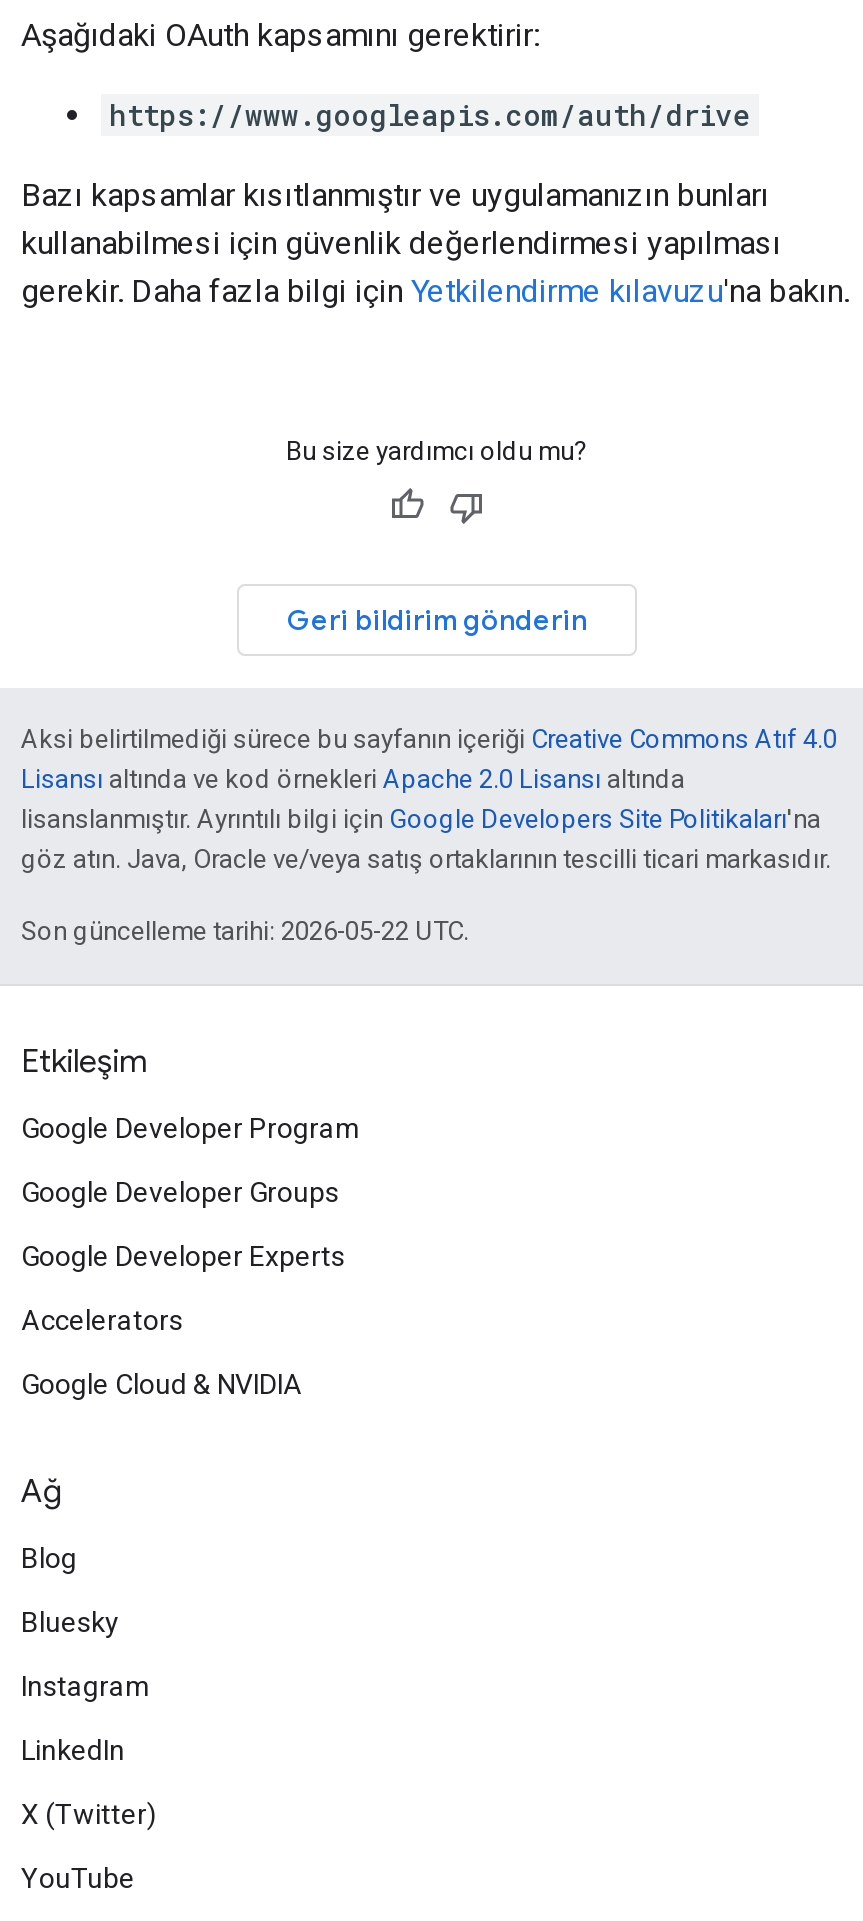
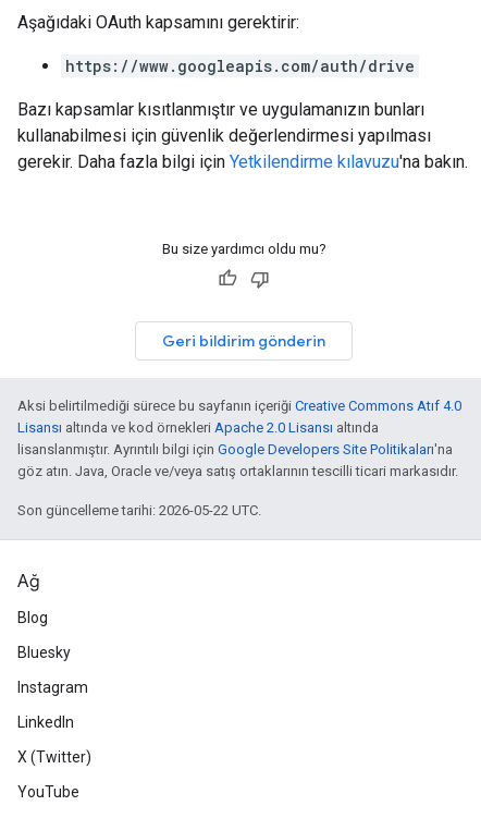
[21,1042,361,1400] Etkileşim | Google Developer Program | Google Developer Groups | Google Developer Experts | Accelerators | Google Cloud & NVIDIA -> none

